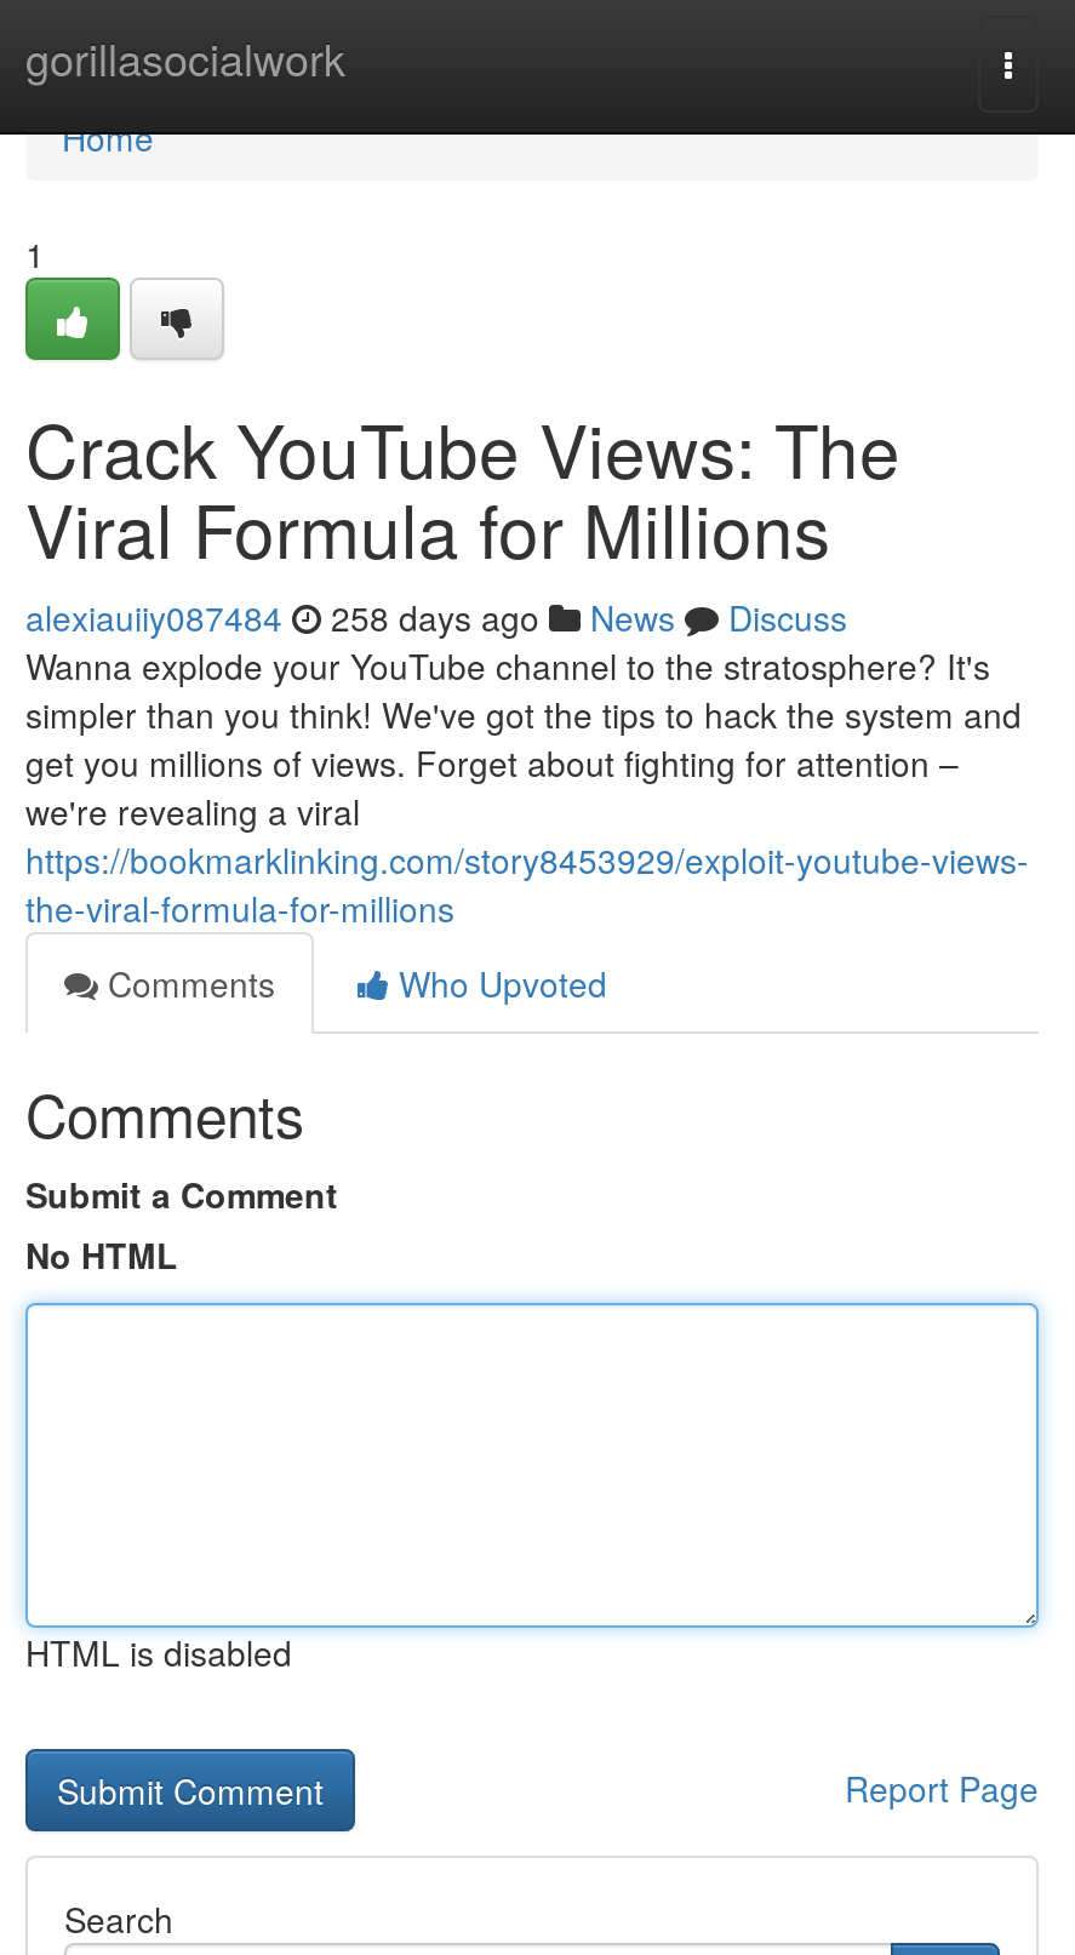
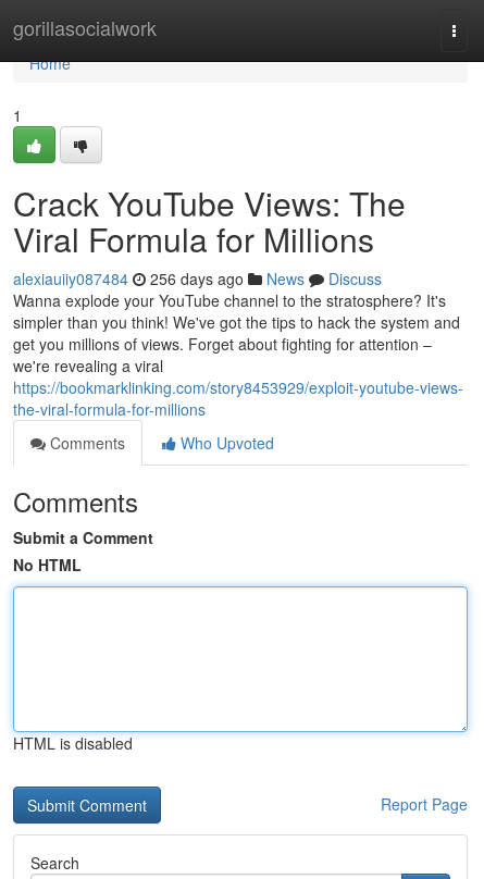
[25,593,847,641] alexiauiiy087484 258 days ago News Discuss -> [13,268,382,289] alexiauiiy087484 256 days ago News Discuss

